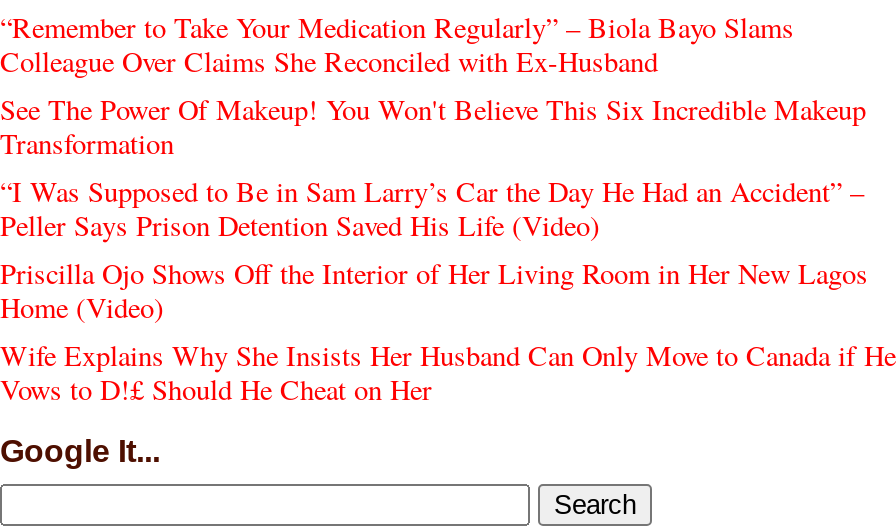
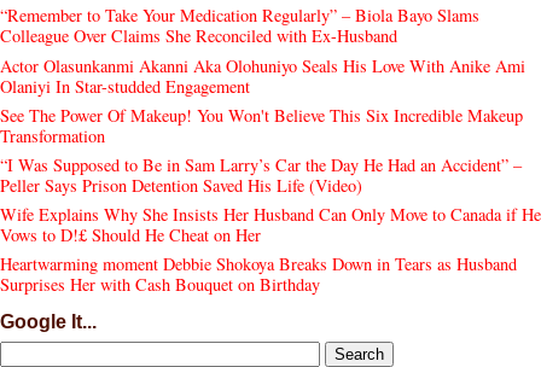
none -> [0,54,525,97] Actor Olasunkanmi Akanni Aka Olohuniyo Seals His Love With Anike Ami | Olaniyi In Star-studded Engagement
[0,254,868,326] Priscilla Ojo Shows Off the Interior of Her Living Room in Her New Lagos | Home (Video) -> none
none -> [0,253,517,296] Heartwarming moment Debbie Shokoya Breaks Down in Tears as Husband | Surprises Her with Cash Bouquet on Birthday

